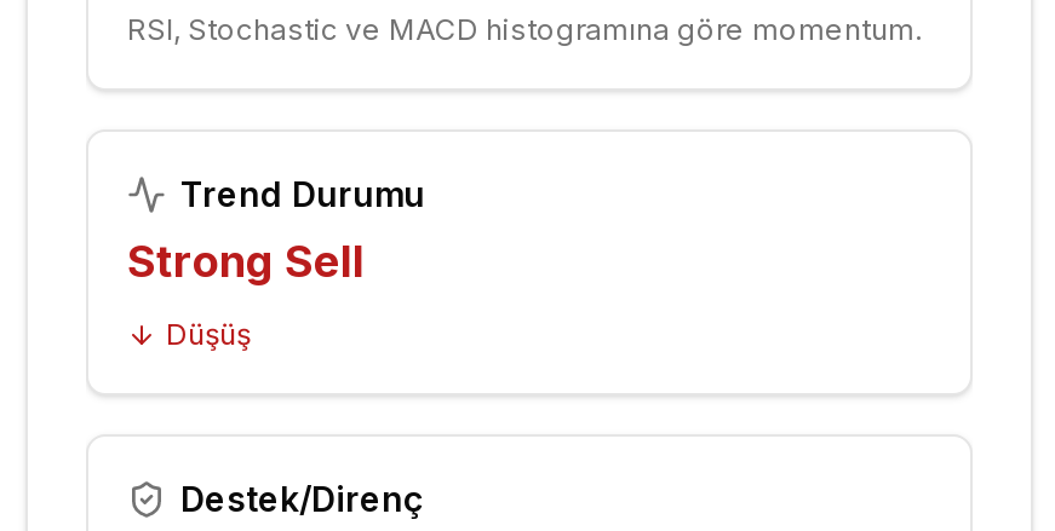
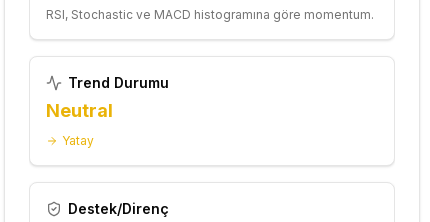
[127,236,365,287] Strong Sell -> [46,100,113,121] Neutral
[166,316,251,352] Düşüş -> [62,133,94,148] Yatay

